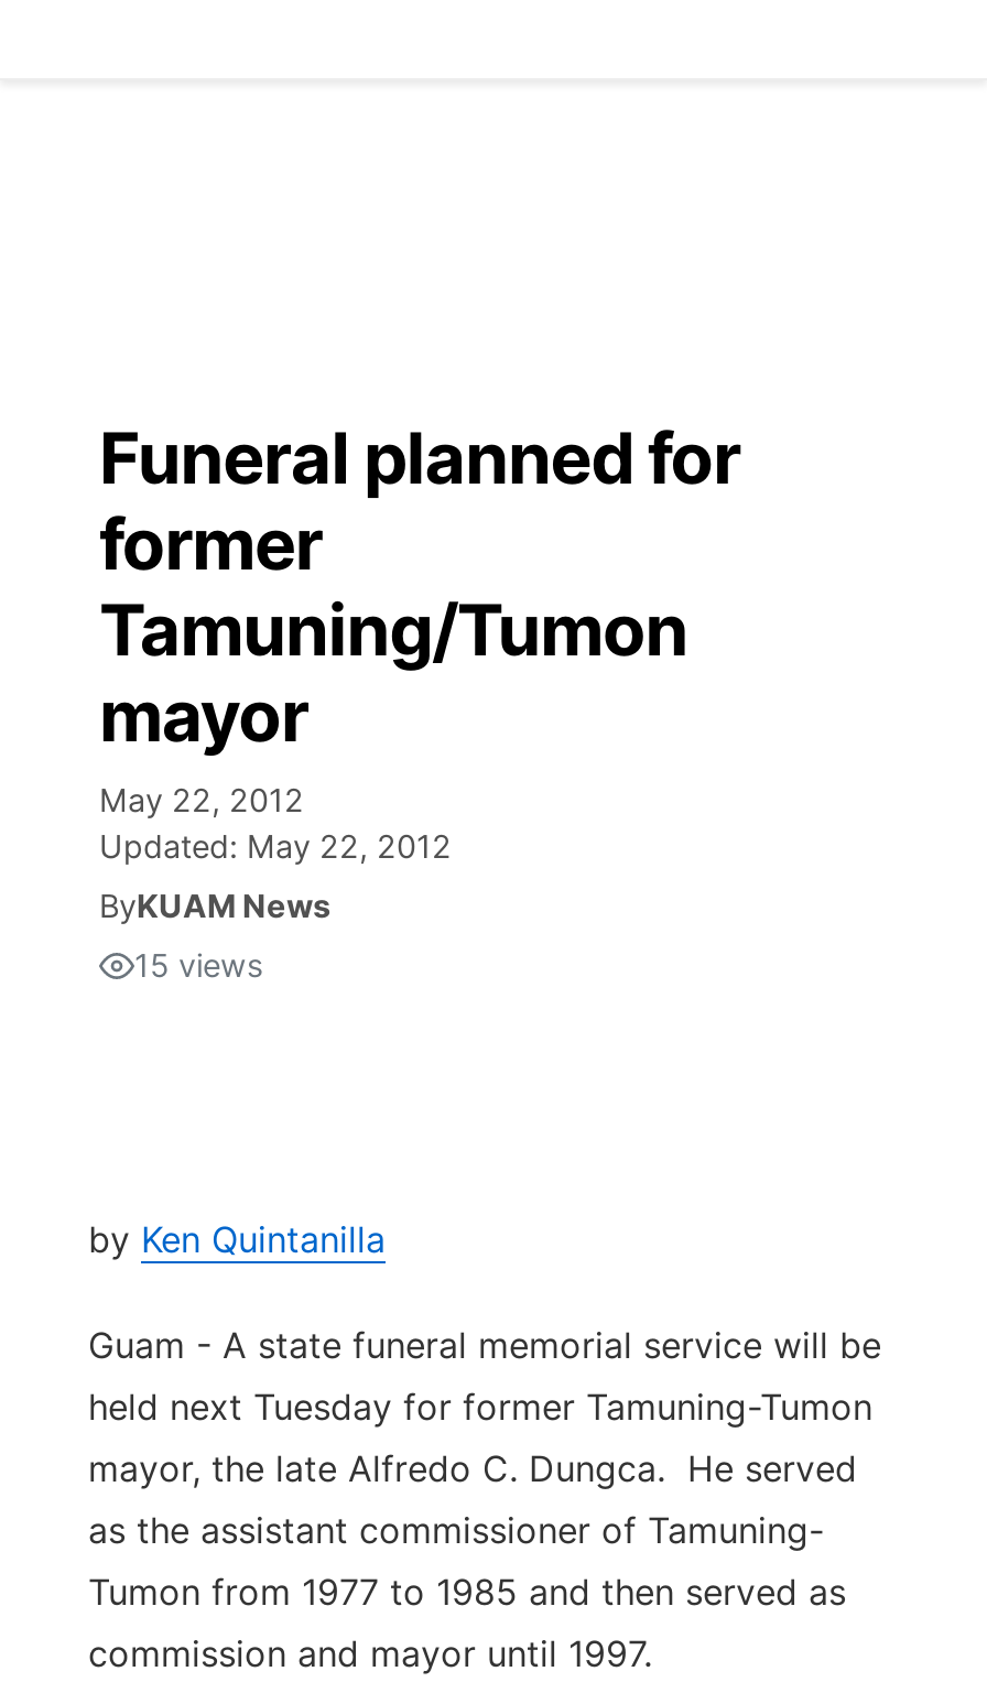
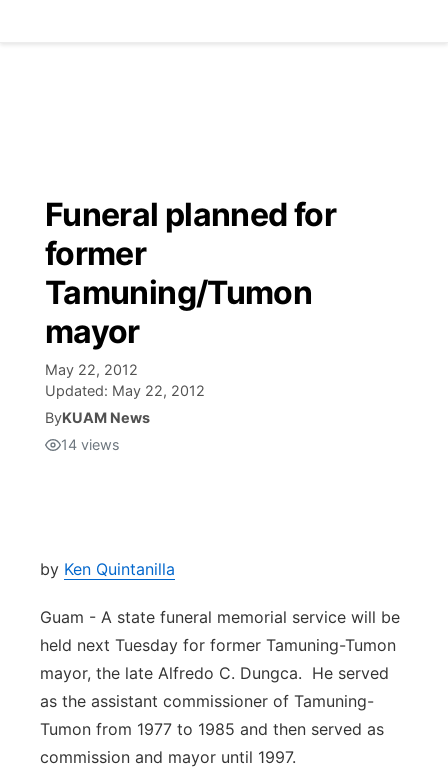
[134,946,264,984] 15 views -> [61,436,120,453] 14 views

